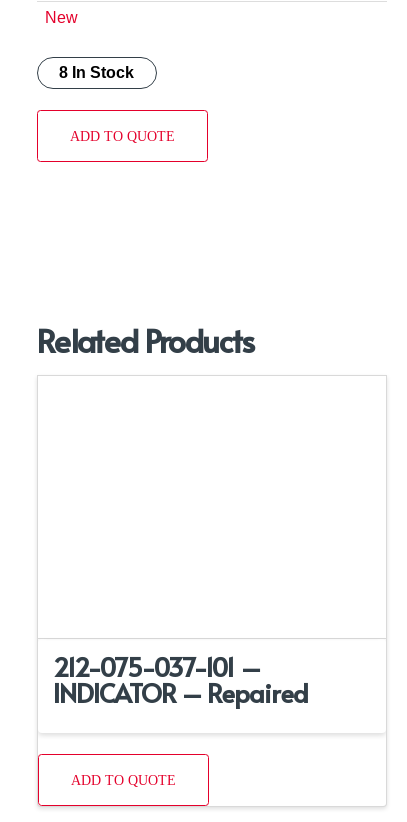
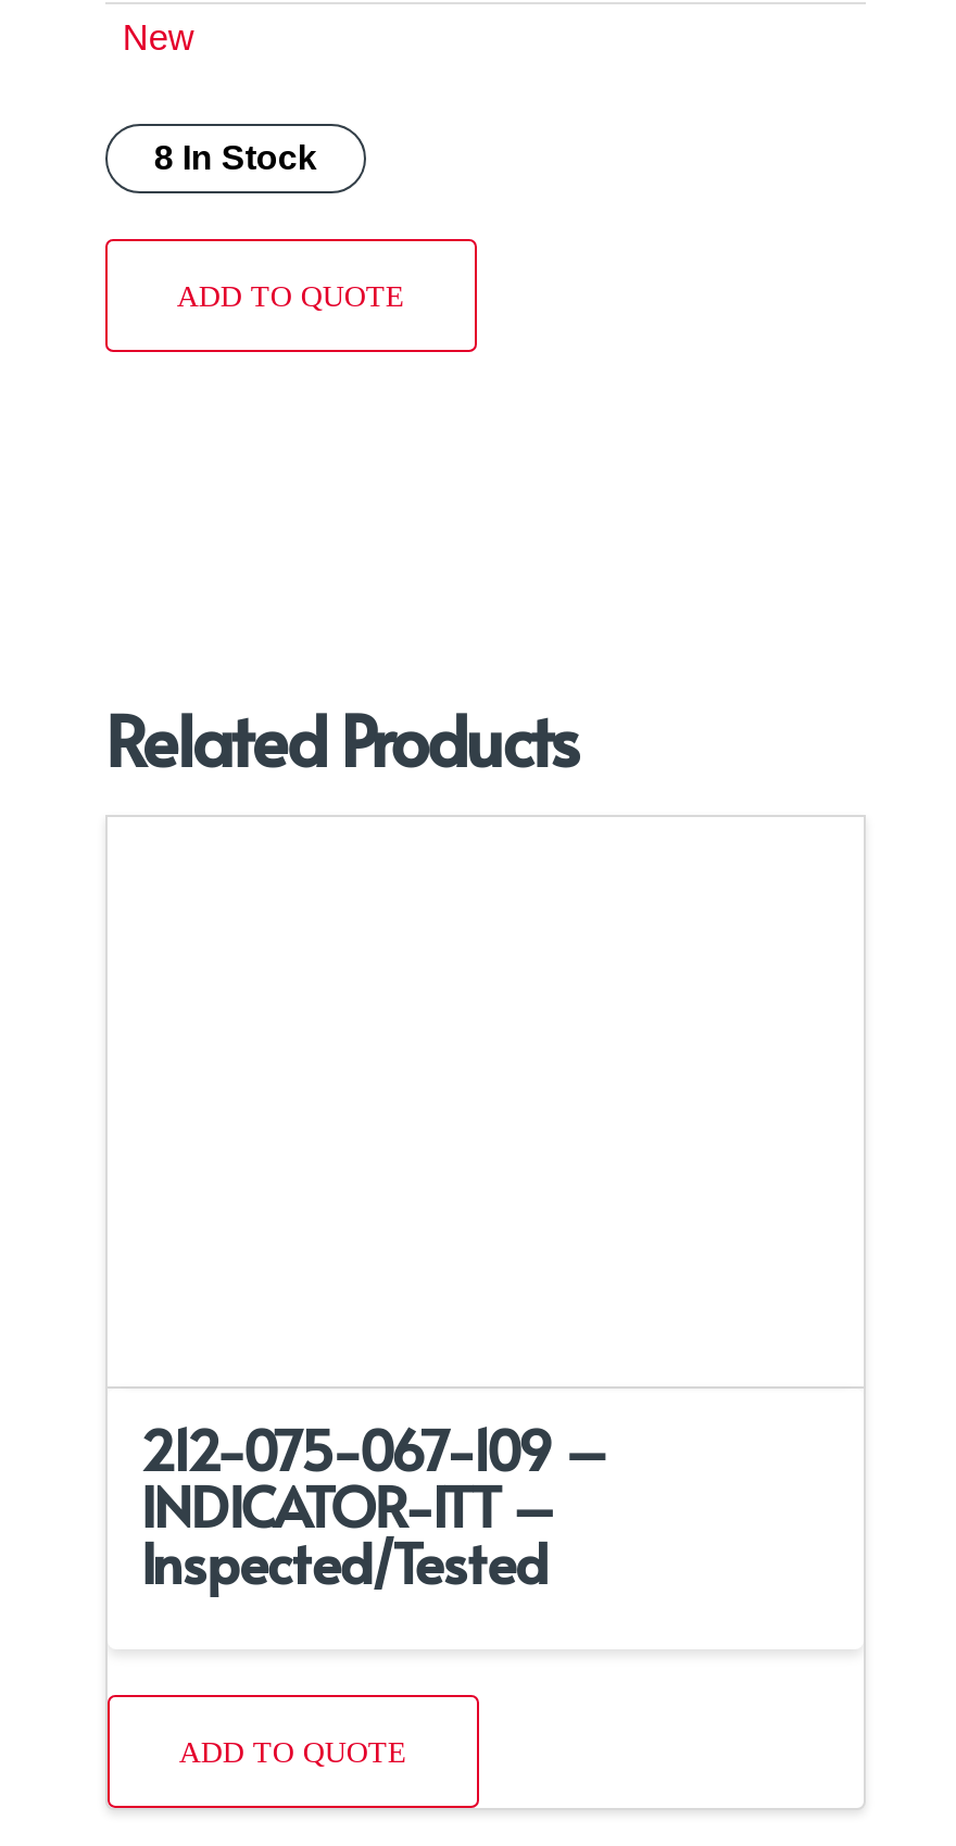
[53,648,308,709] 212-075-037-101 – | INDICATOR – Repaired -> [140,1409,609,1598] 212-075-067-109 – | INDICATOR-ITT – | Inspected/Tested

